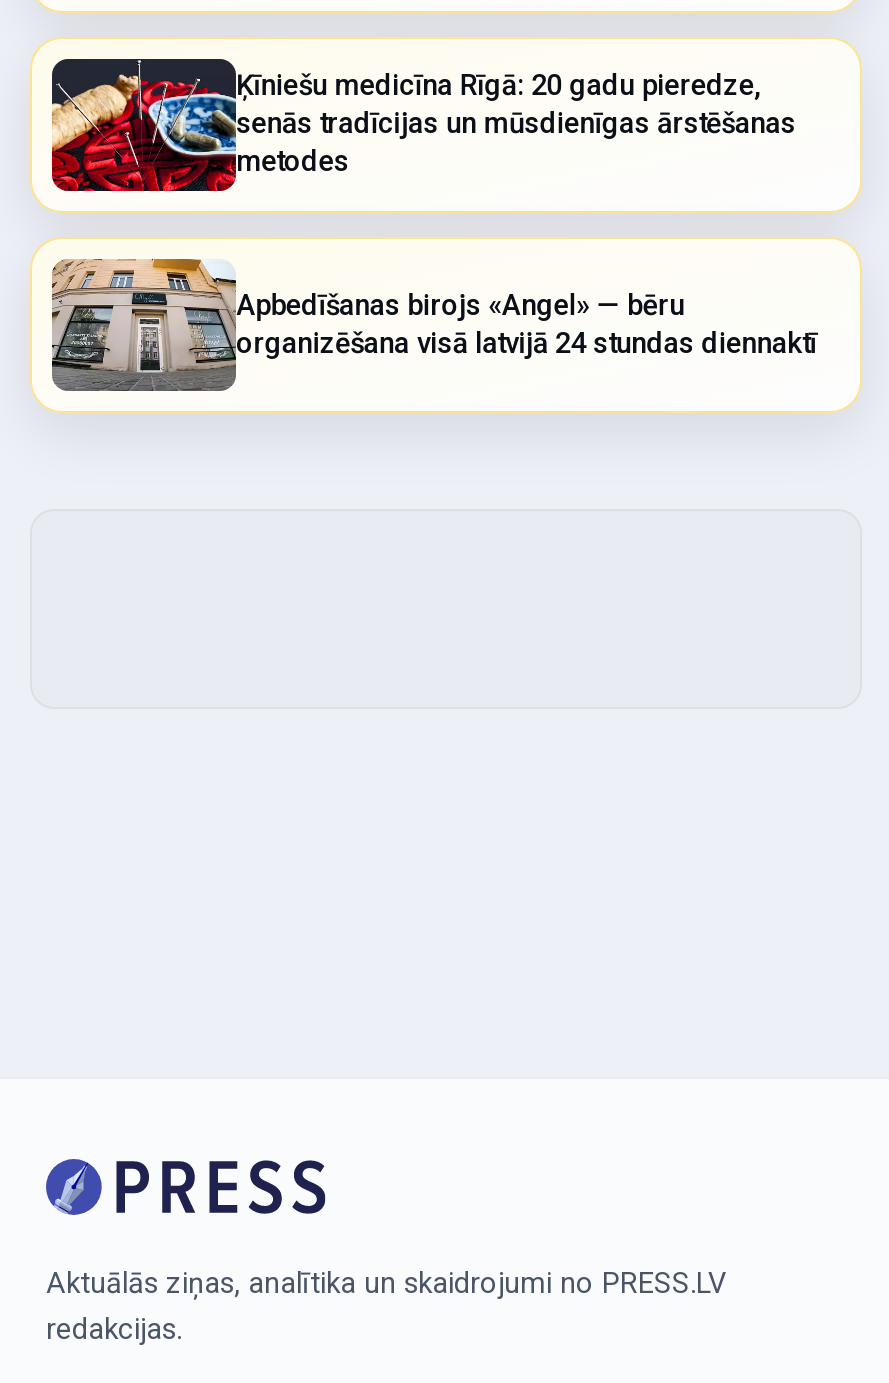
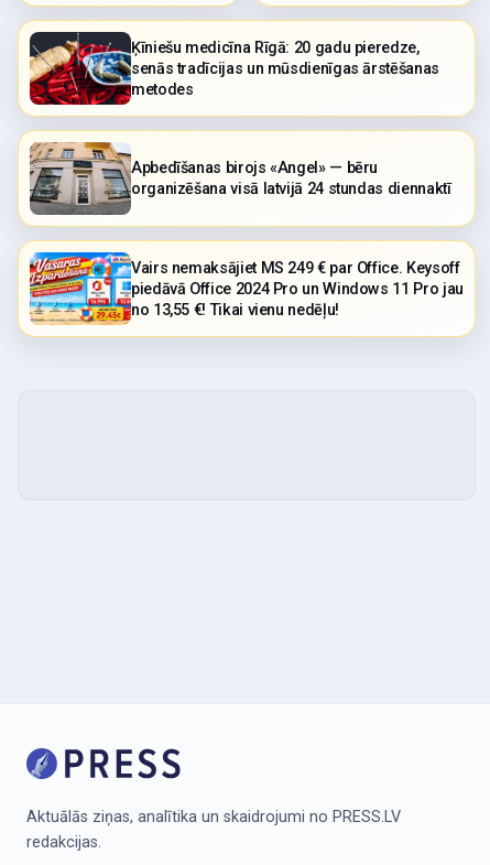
none -> [29,251,463,326] [image] | Vairs nemaksājiet MS 249 € par Office. Keysoff | piedāvā Office 2024 Pro un Windows 11 Pro jau | no 13,55 €! Tikai vienu nedēļu!

